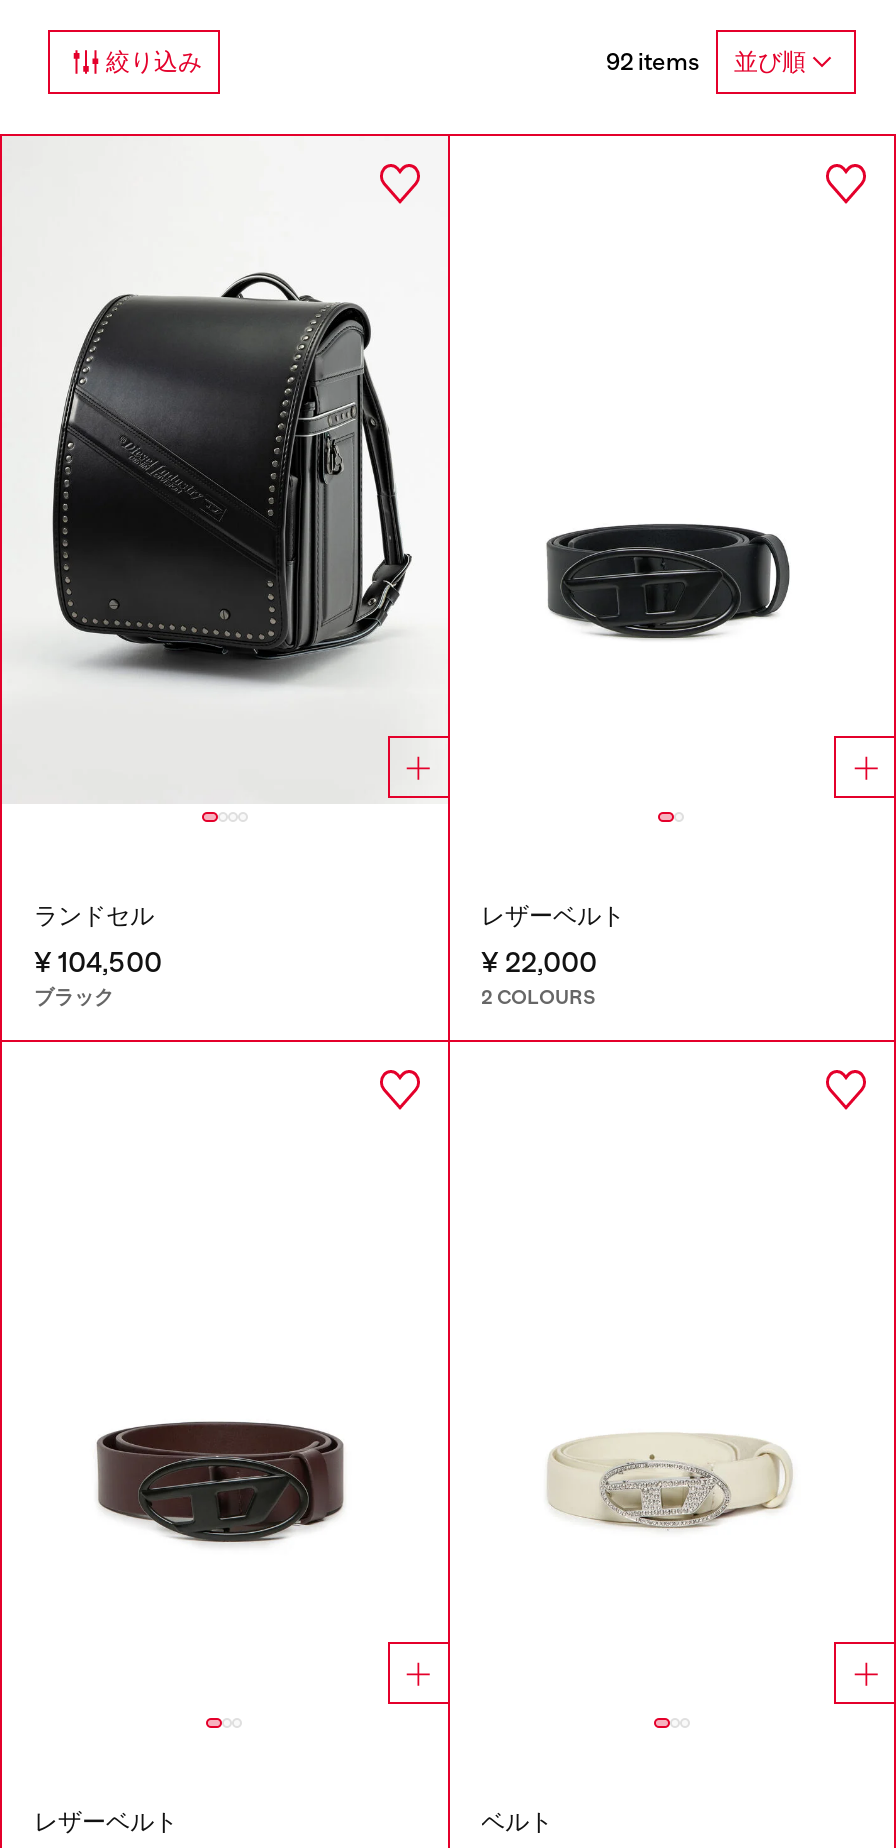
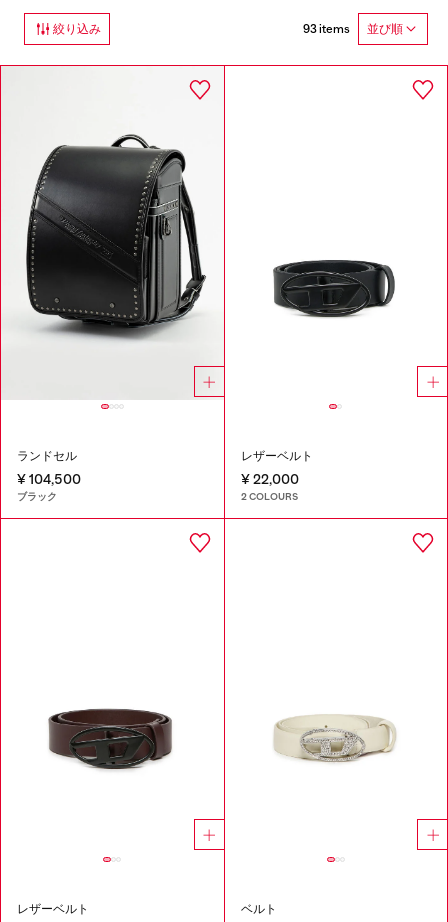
[606,47,806,76] 92 items 並び順 -> [303,21,403,36] 93 items 並び順

